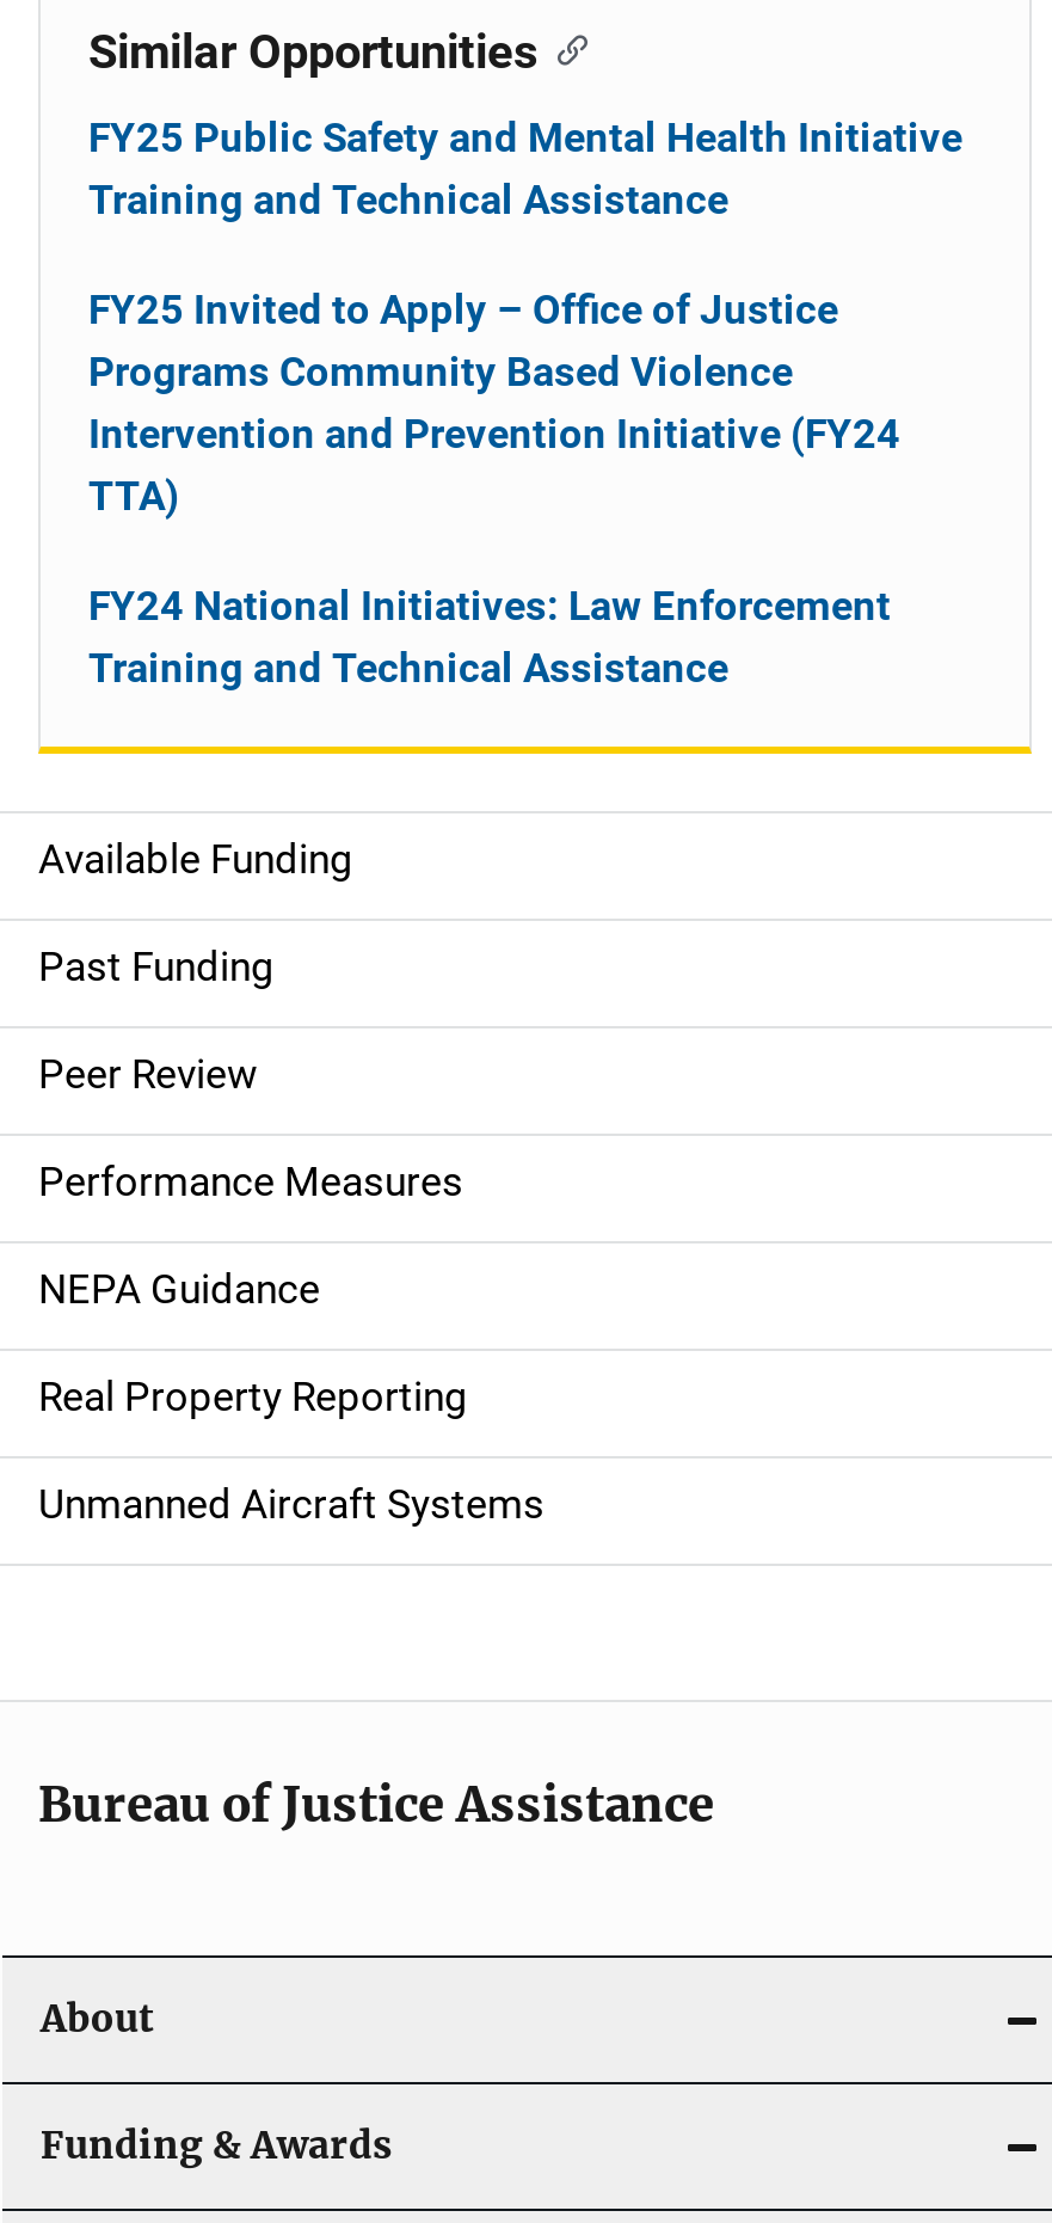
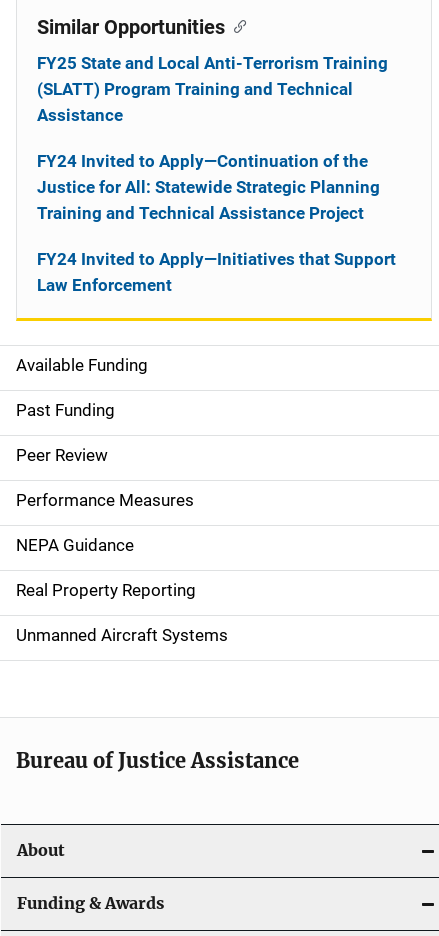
[88,113,962,223] FY25 Public Safety and Mental Health Initiative | Training and Technical Assistance -> [37,53,388,125] FY25 State and Local Anti-Terrorism Training | (SLATT) Program Training and Technical | Assistance
[88,285,900,520] FY25 Invited to Apply – Office of Justice | Programs Community Based Violence | Intervention and Prevention Initiative (FY24 | TTA) -> [37,151,380,223] FY24 Invited to Apply—Continuation of the | Justice for All: Statewide Strategic Planning | Training and Technical Assistance Project
[88,582,891,692] FY24 National Initiatives: Law Enforcement | Training and Technical Assistance -> [37,249,396,295] FY24 Invited to Apply—Initiatives that Support | Law Enforcement

